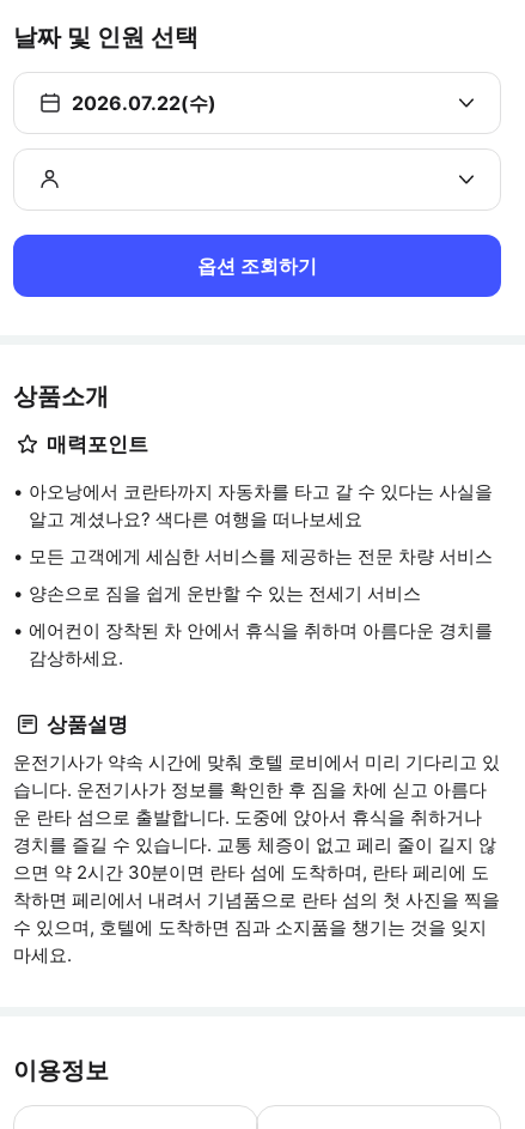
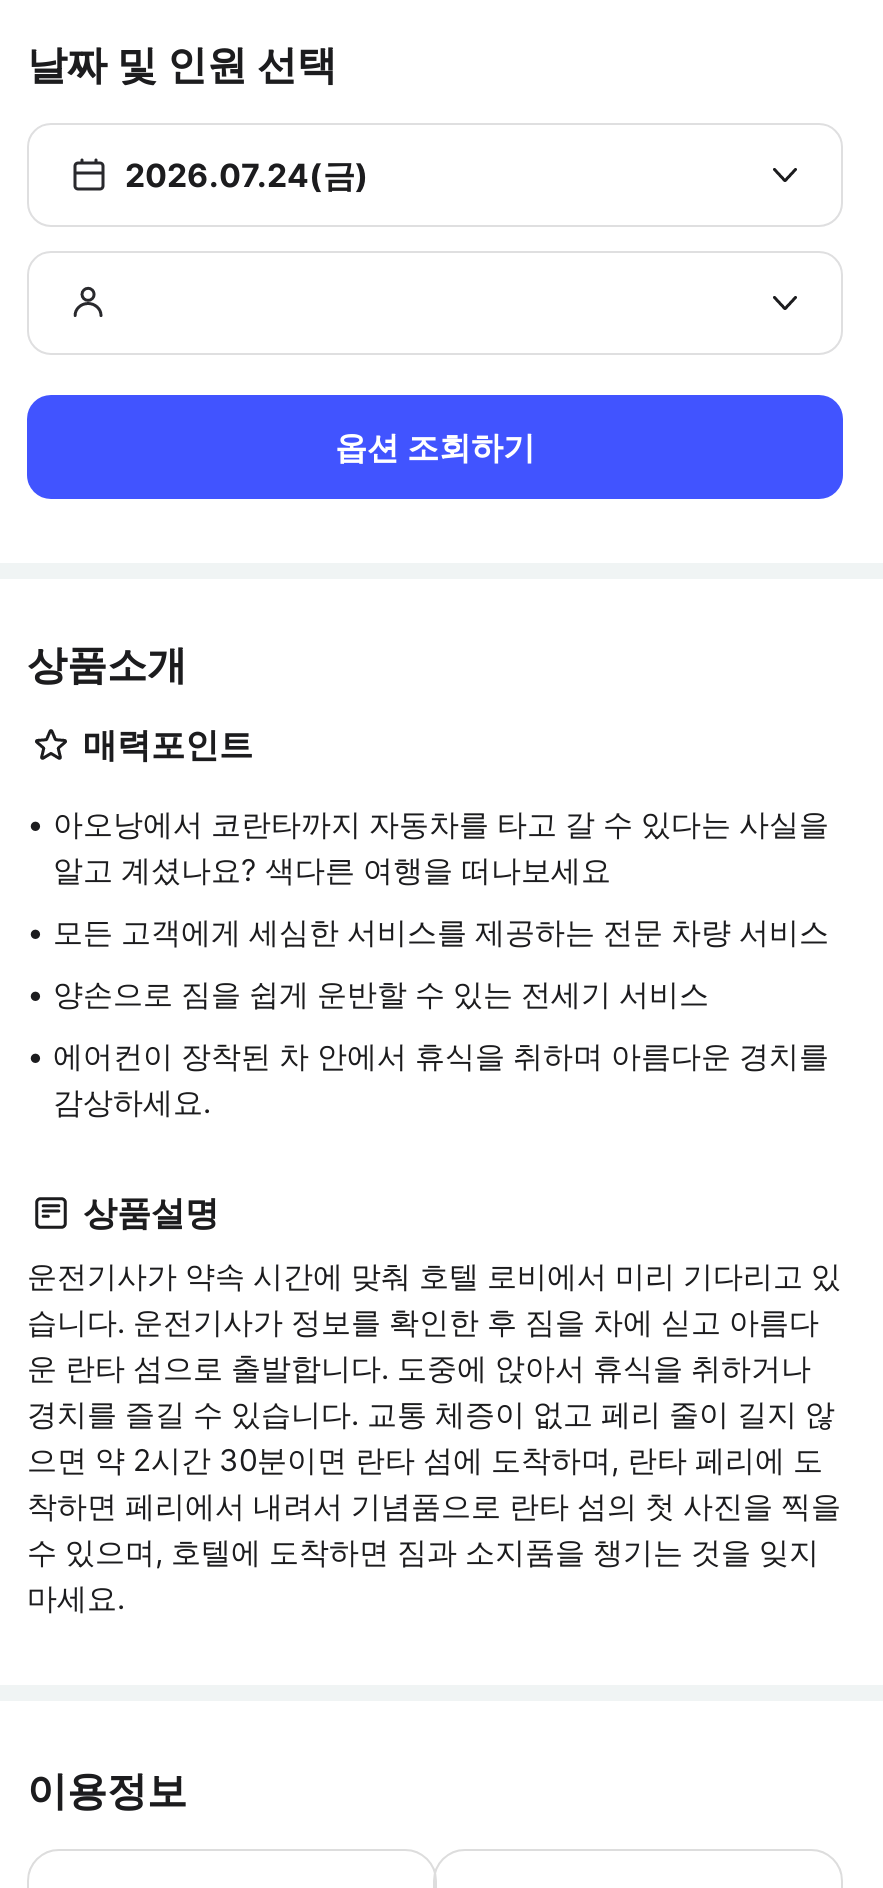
[72,91,216,115] 2026.07.22(수) -> [125,155,369,195] 2026.07.24(금)

